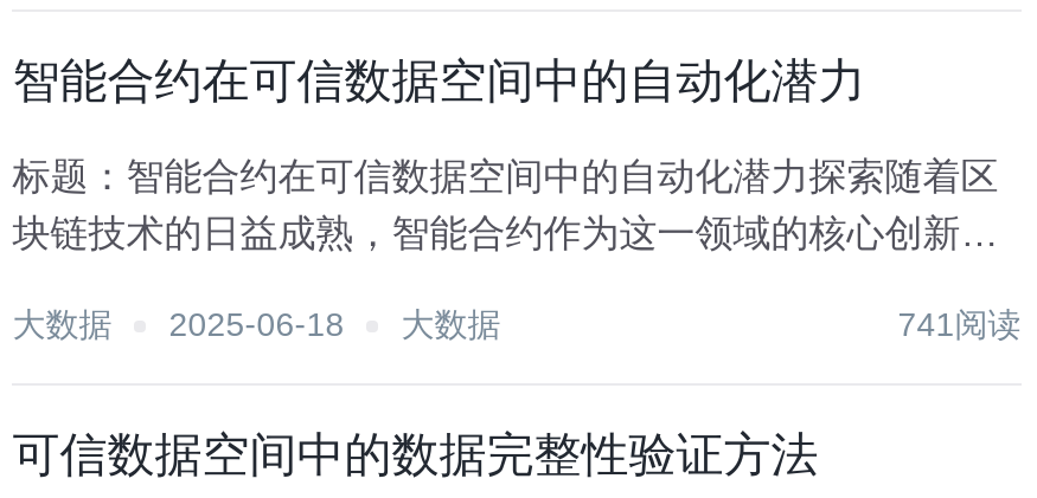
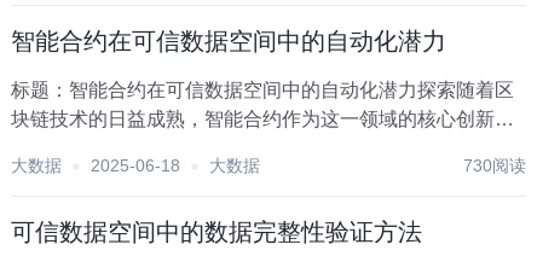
[898,305,1021,343] 741阅读 -> [463,156,526,175] 730阅读

